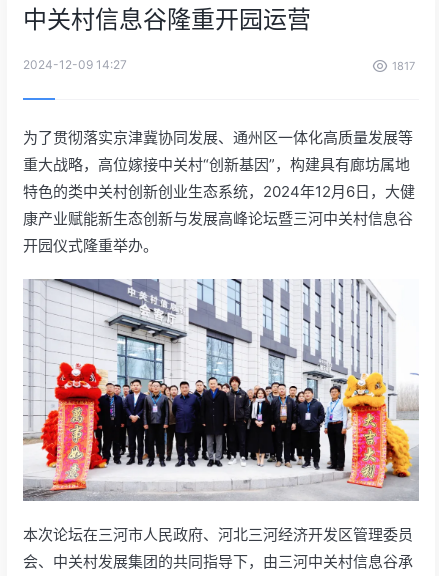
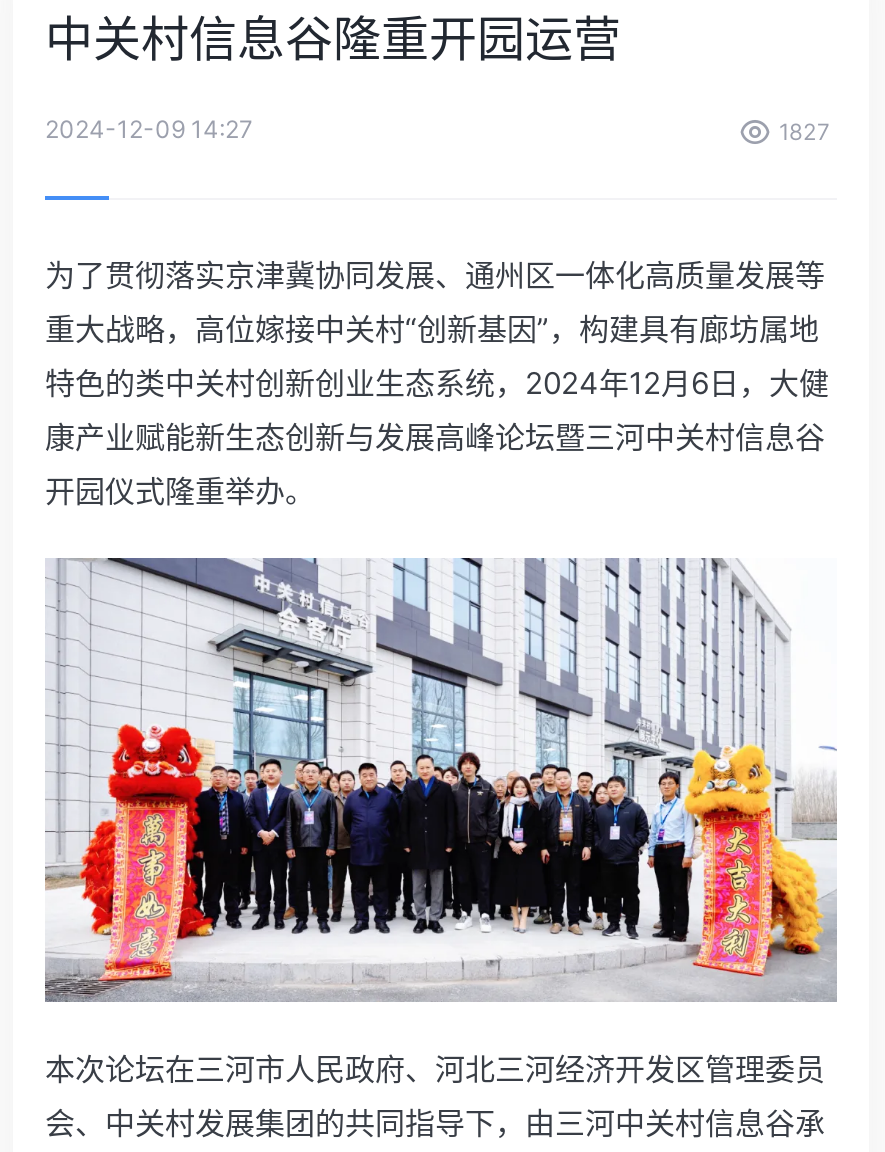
[392,59,415,73] 1817 -> [779,118,829,146] 1827

